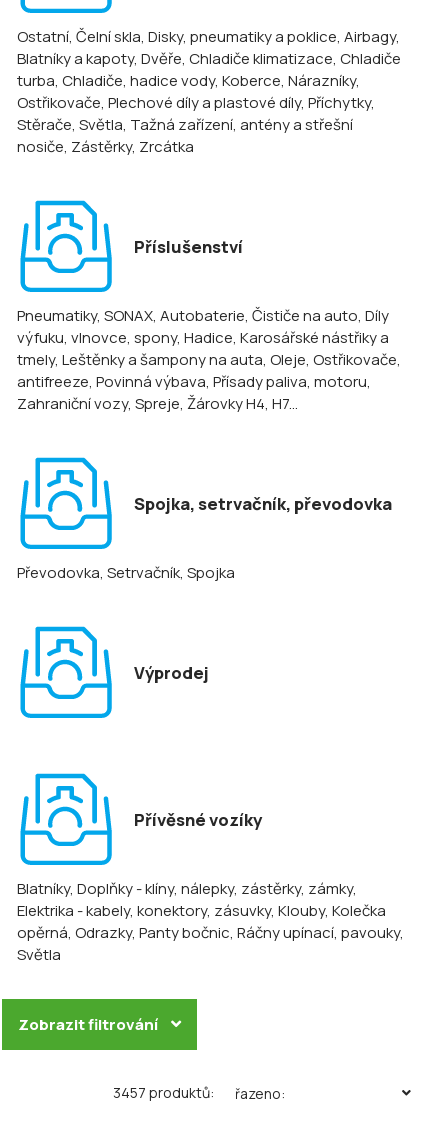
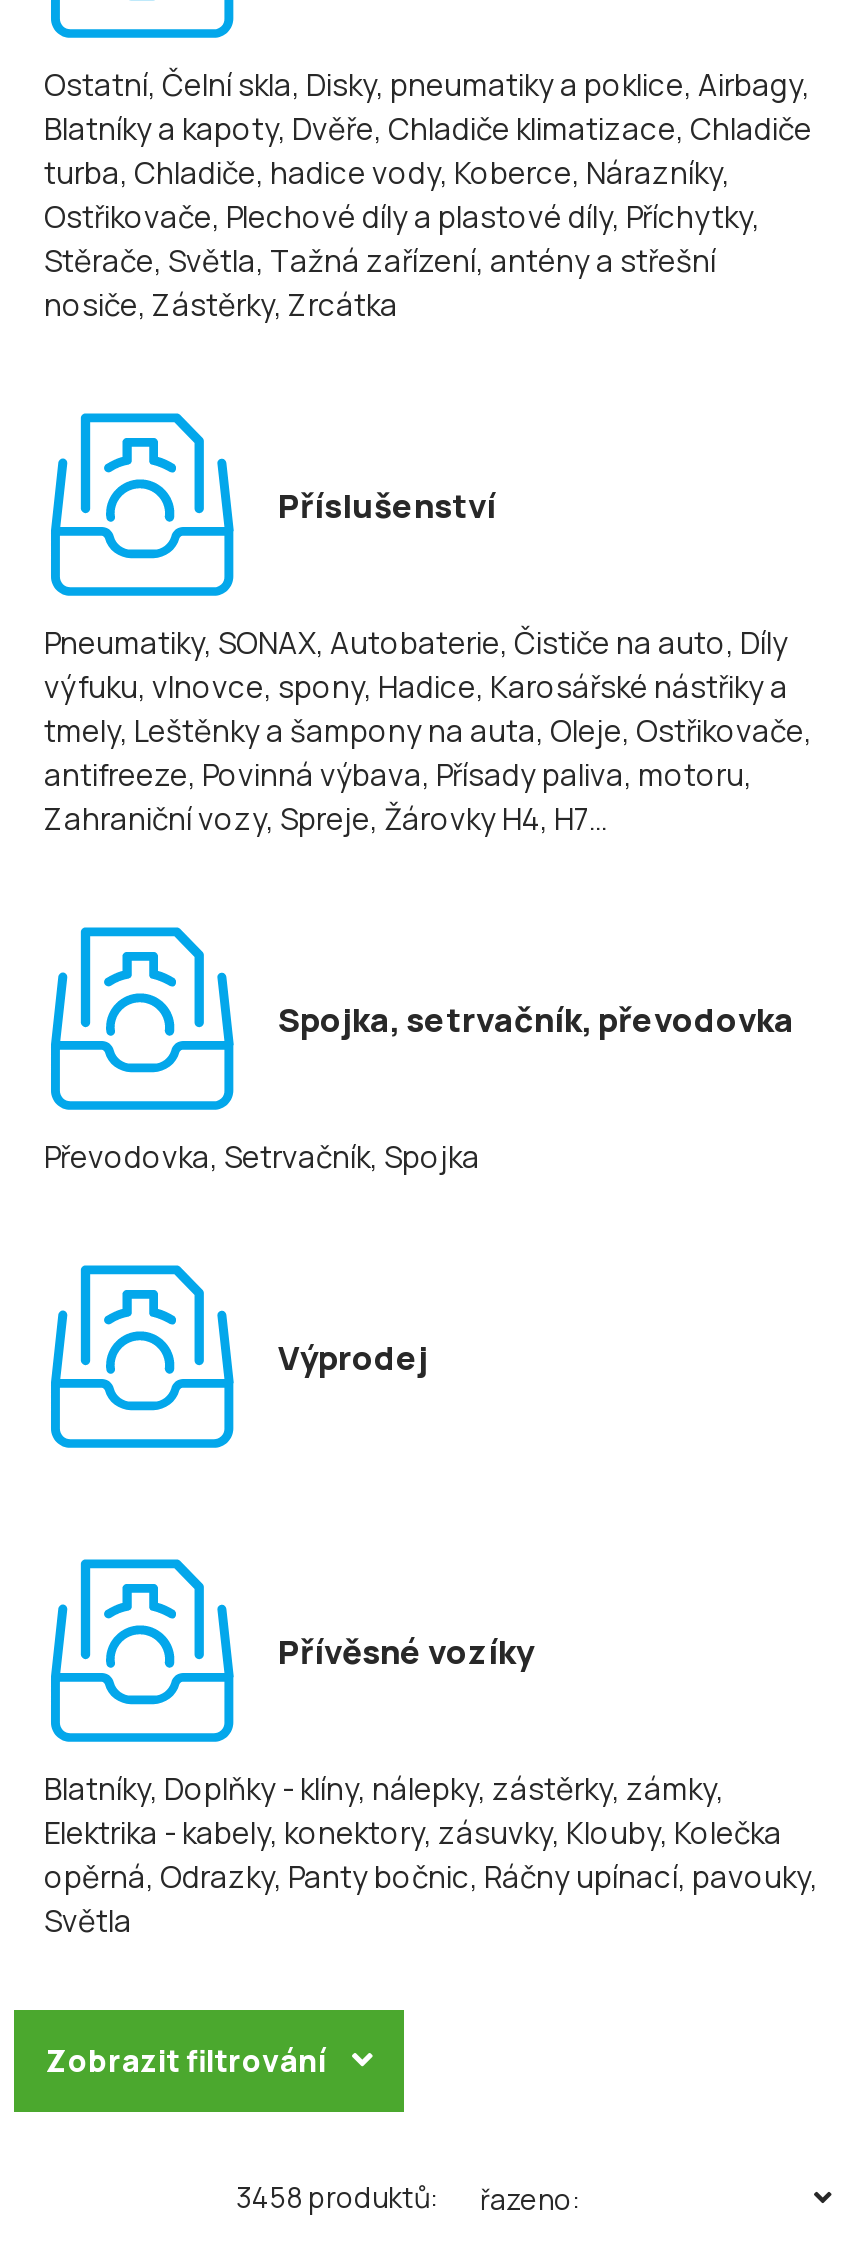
[113,1083,285,1103] 3457 produktů: řazeno: -> [236,2178,580,2218] 3458 produktů: řazeno:

